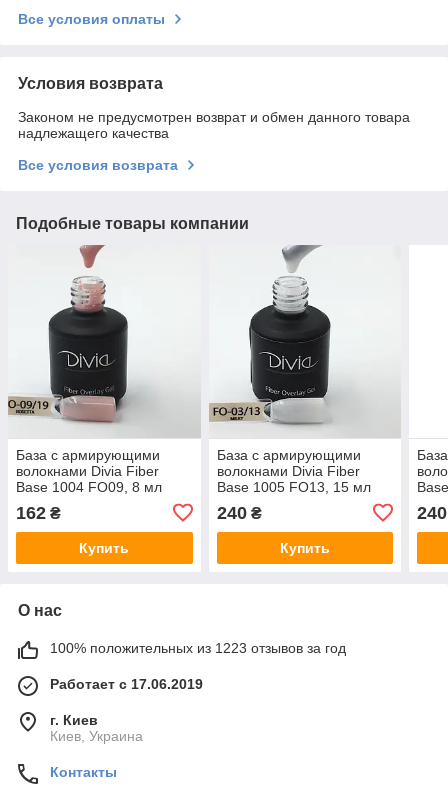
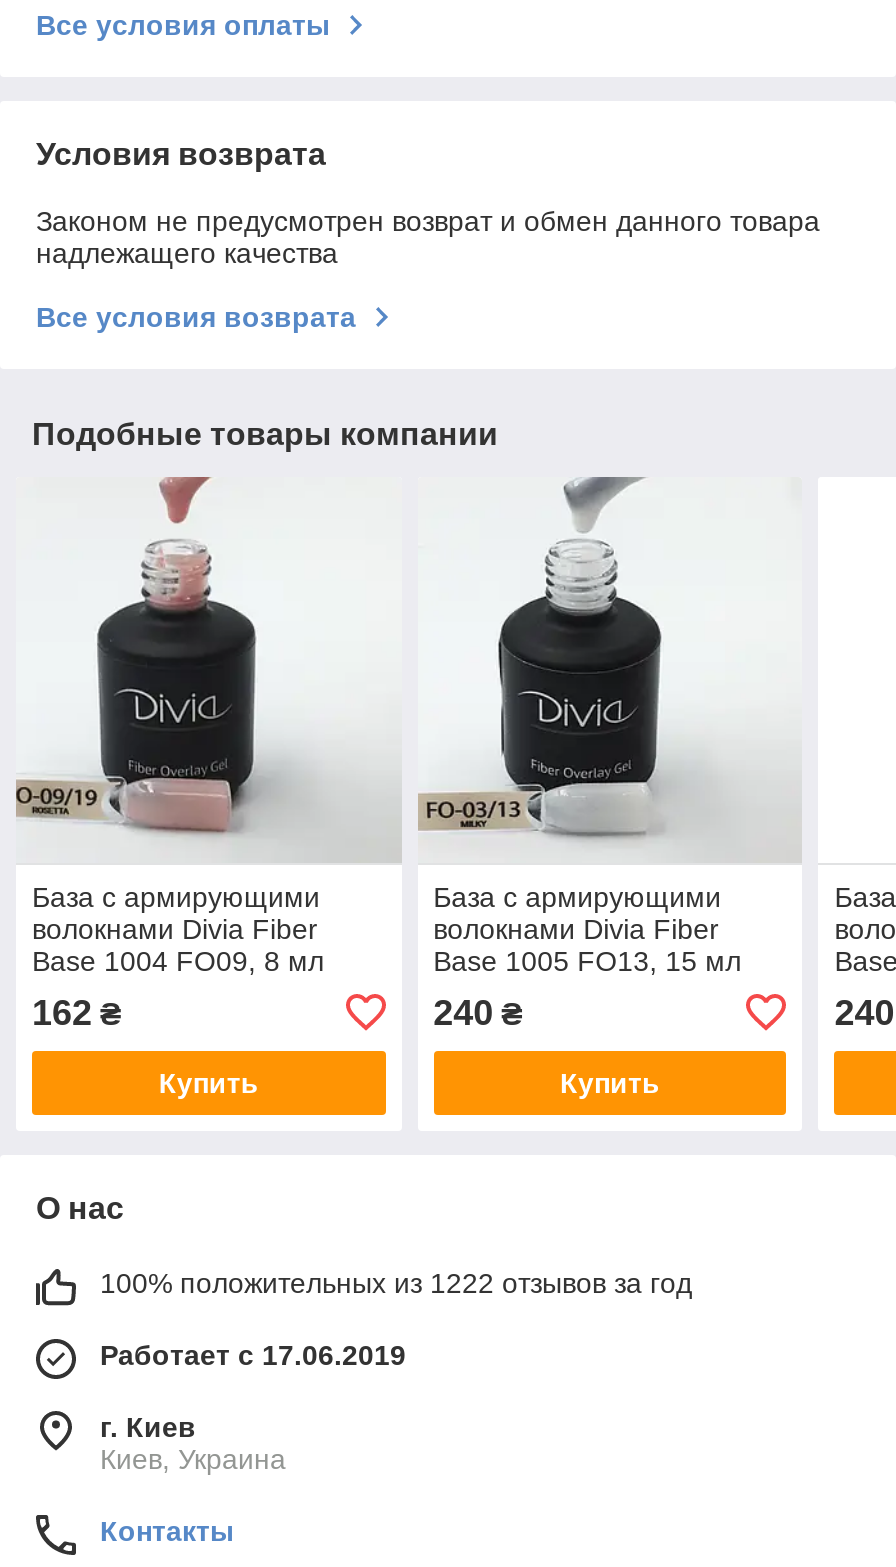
[50,640,346,656] 100% положительных из 1223 отзывов за год -> [100,1267,692,1299] 100% положительных из 1222 отзывов за год

